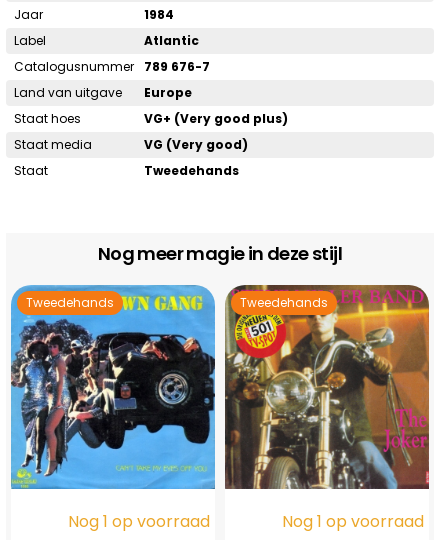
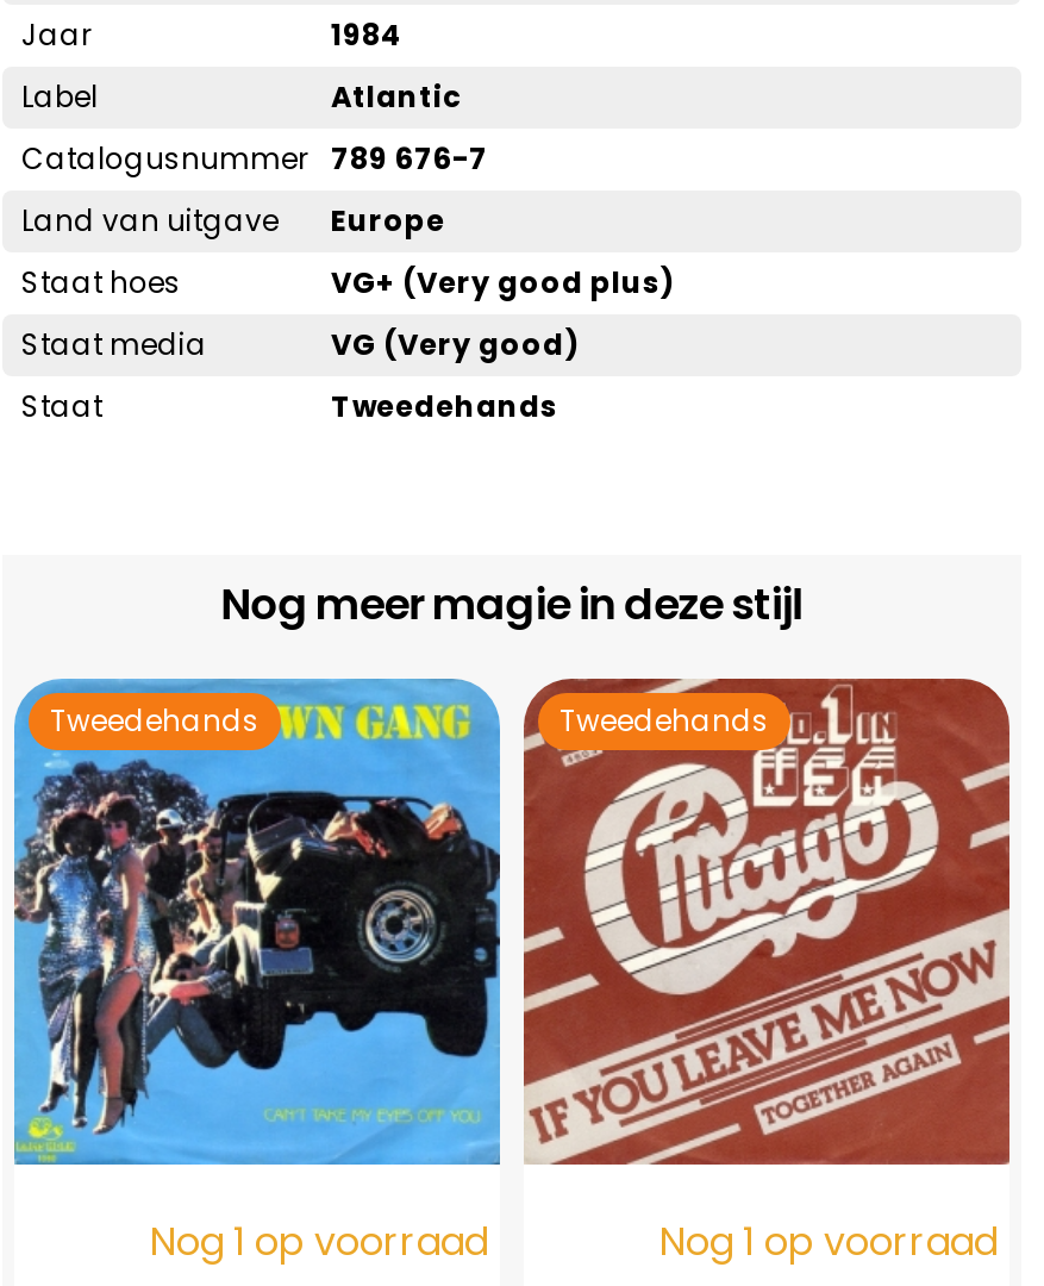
[224,284,429,490] [image] -> [521,676,1009,1167] [image]

